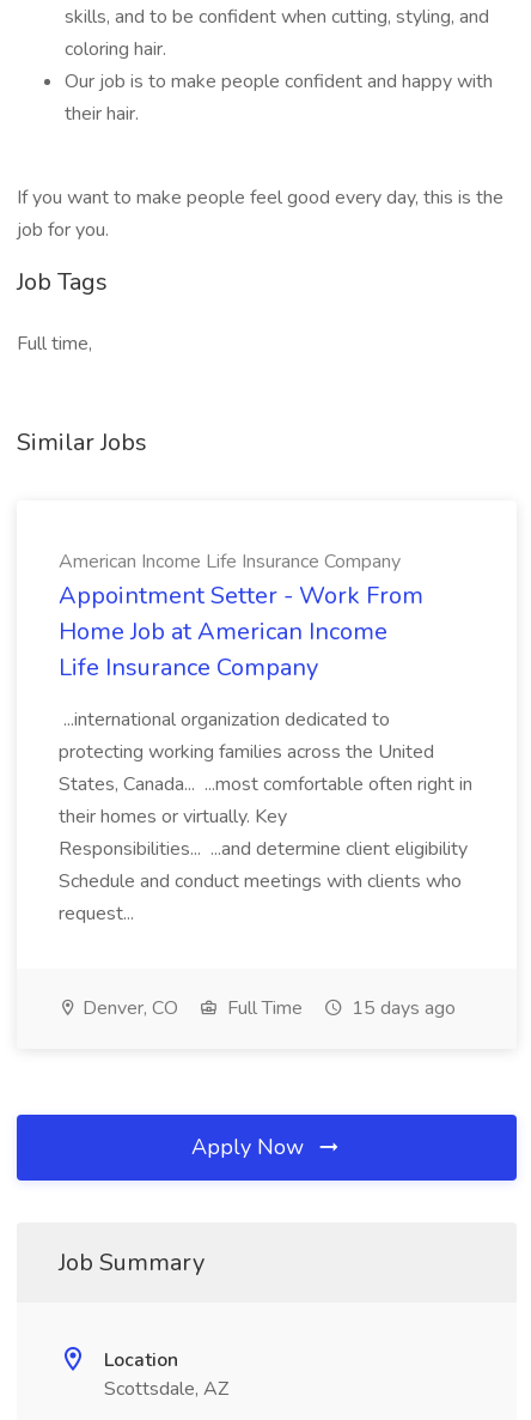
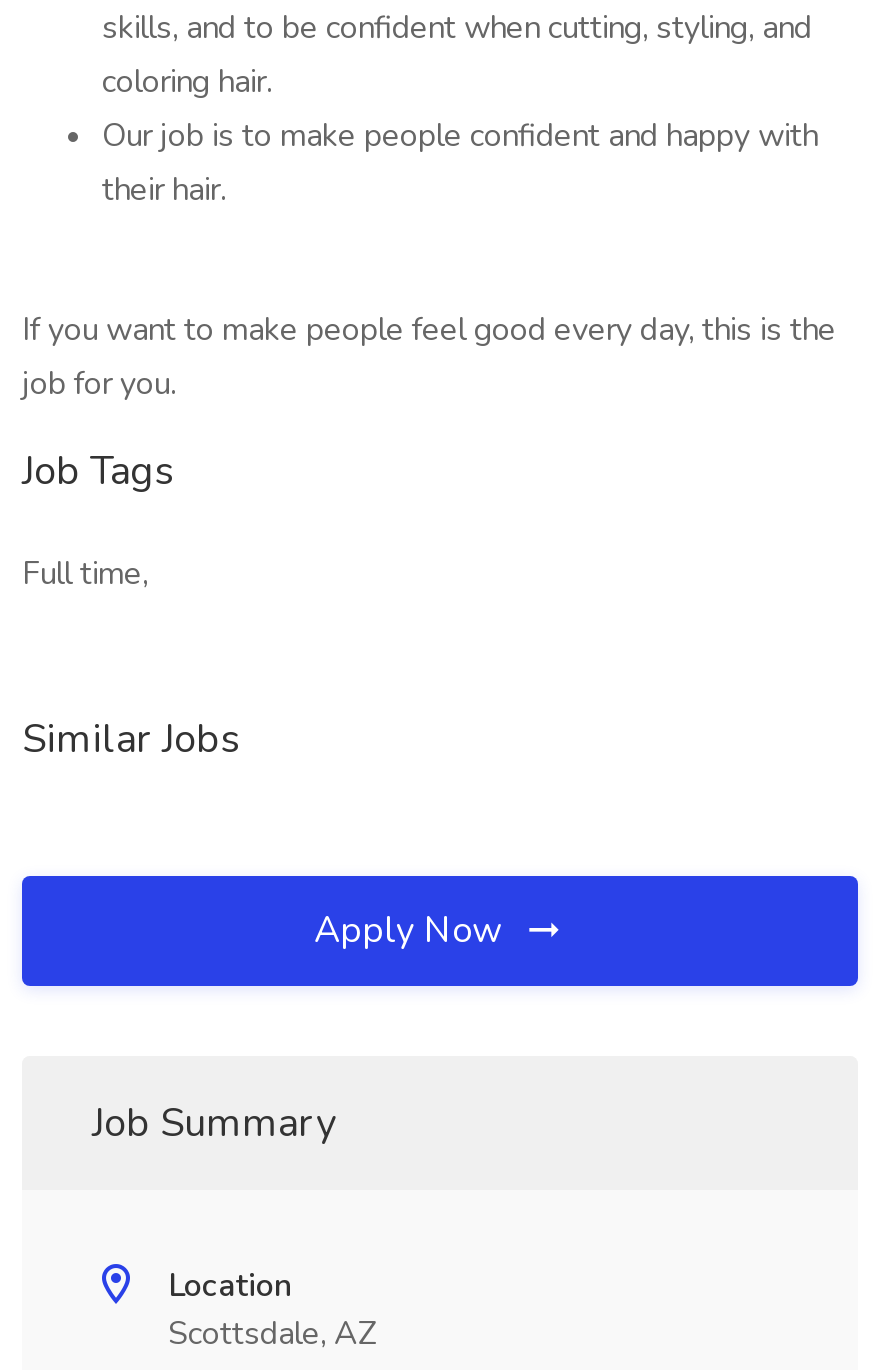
[59,548,472,927] American Income Life Insurance Company | Appointment Setter - Work From | Home Job at American Income | Life Insurance Company | ...international organization dedicated to | protecting working families across the United | States, Canada... ...most comfortable often right in | their homes or virtually. Key | Responsibilities... ...and determine client eligibility | Schedule and conduct meetings with clients who | request... -> none
[78,995,456,1021] Denver, CO | Full Time | 15 days ago -> none

